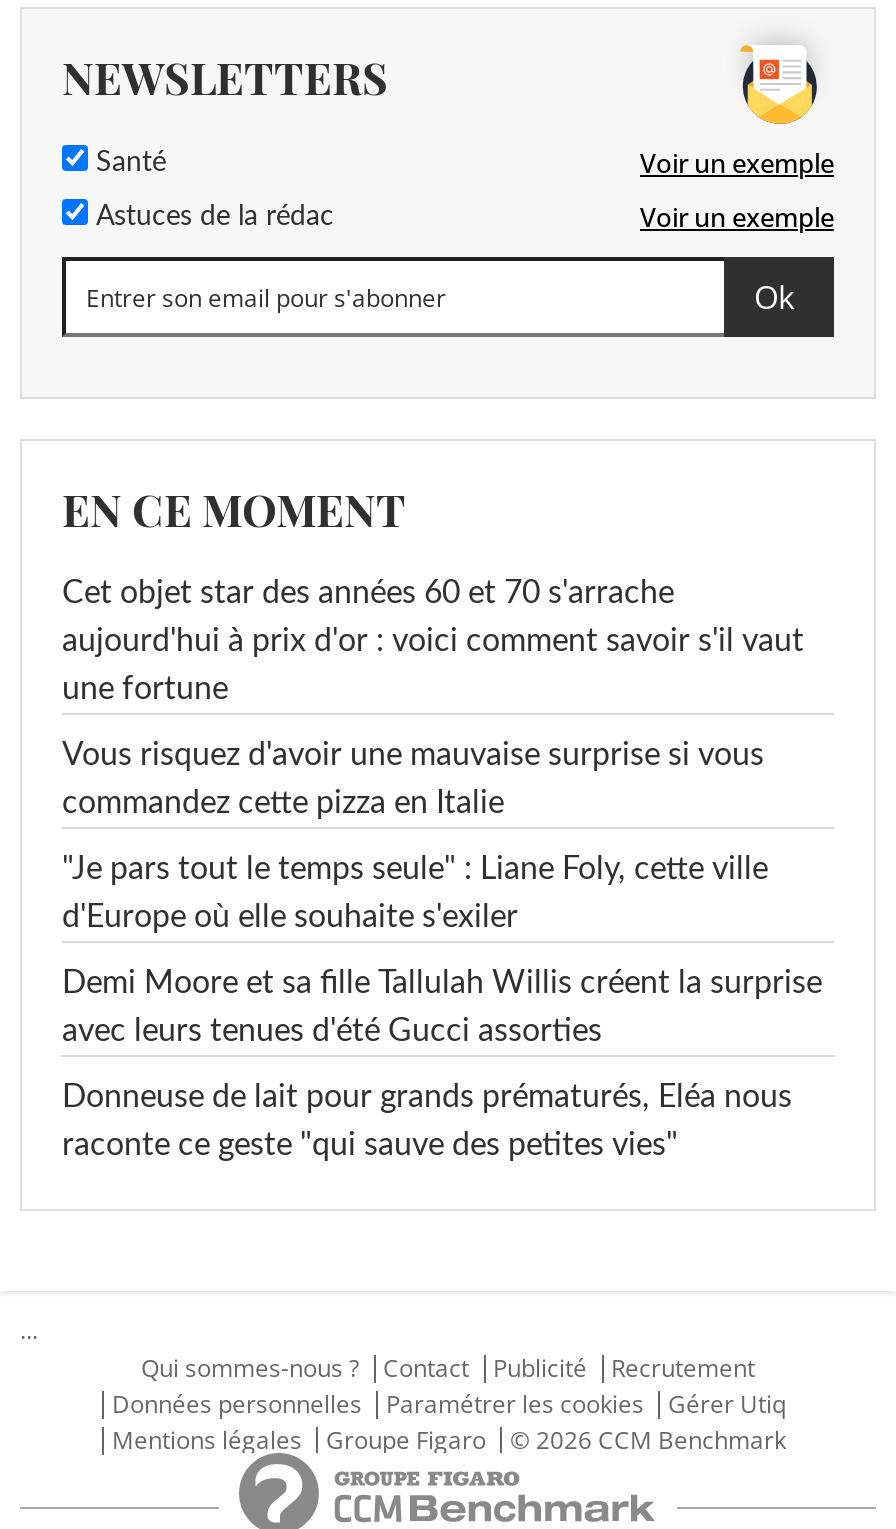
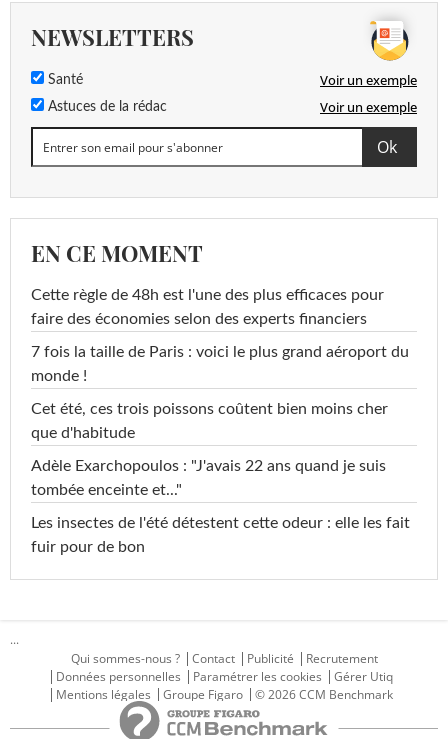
[62,578,822,1162] Cet objet star des années 60 et 70 s'arrache | aujourd'hui à prix d'or : voici comment savoir s'il vaut | une fortune | Vous risquez d'avoir une mauvaise surprise si vous | commandez cette pizza en Italie | "Je pars tout le temps seule" : Liane Foly, cette ville | d'Europe où elle souhaite s'exiler | Demi Moore et sa fille Tallulah Willis créent la surprise | avec leurs tenues d'été Gucci assorties | Donneuse de lait pour grands prématurés, Eléa nous | raconte ce geste "qui sauve des petites vies" -> [31,287,410,555] Cette règle de 48h est l'une des plus efficaces pour | faire des économies selon des experts financiers | 7 fois la taille de Paris : voici le plus grand aéroport du | monde ! | Cet été, ces trois poissons coûtent bien moins cher | que d'habitude | Adèle Exarchopoulos : "J'avais 22 ans quand je suis | tombée enceinte et..." | Les insectes de l'été détestent cette odeur : elle les fait | fuir pour de bon

